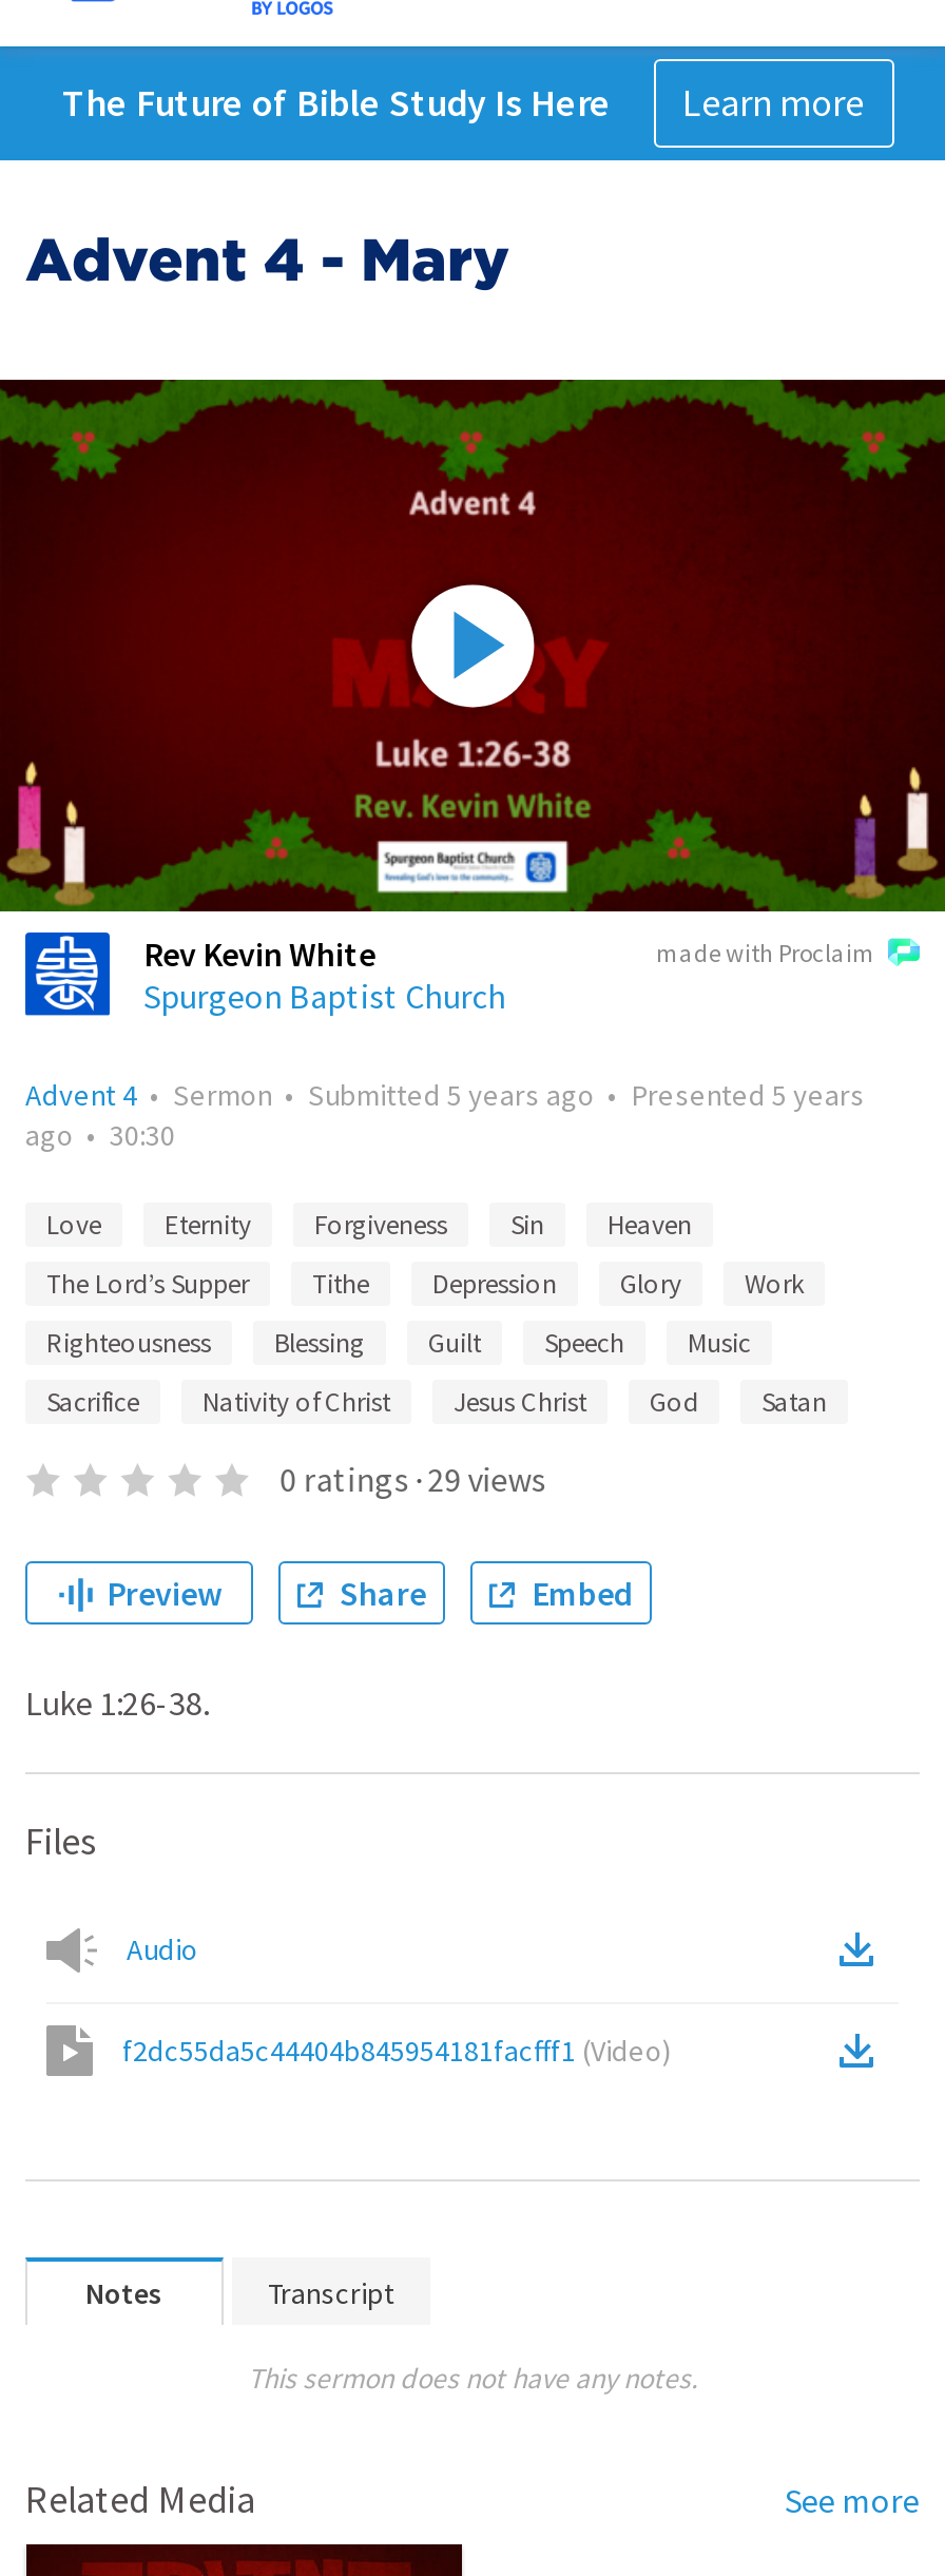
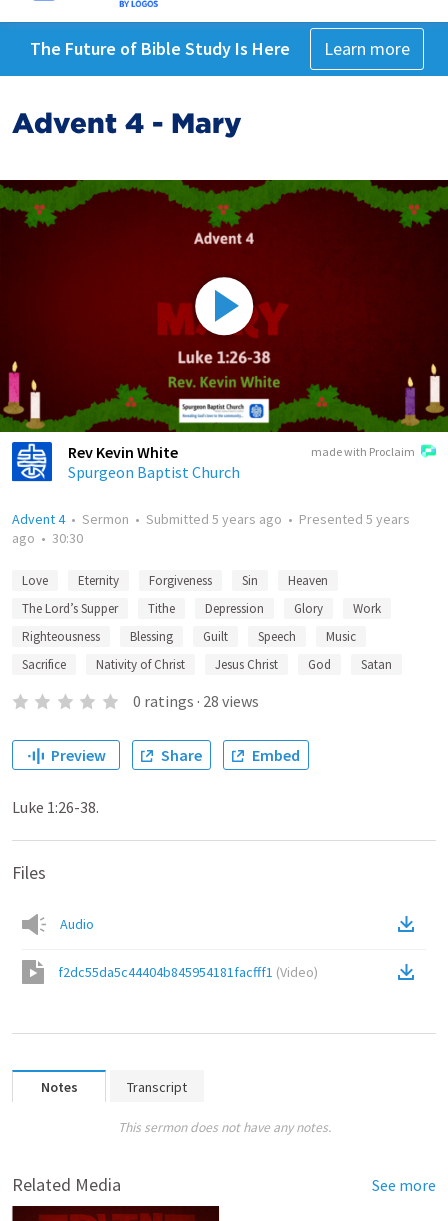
[280,1458,546,1500] 0 ratings · 29 views -> [133,691,259,711] 0 ratings · 28 views

